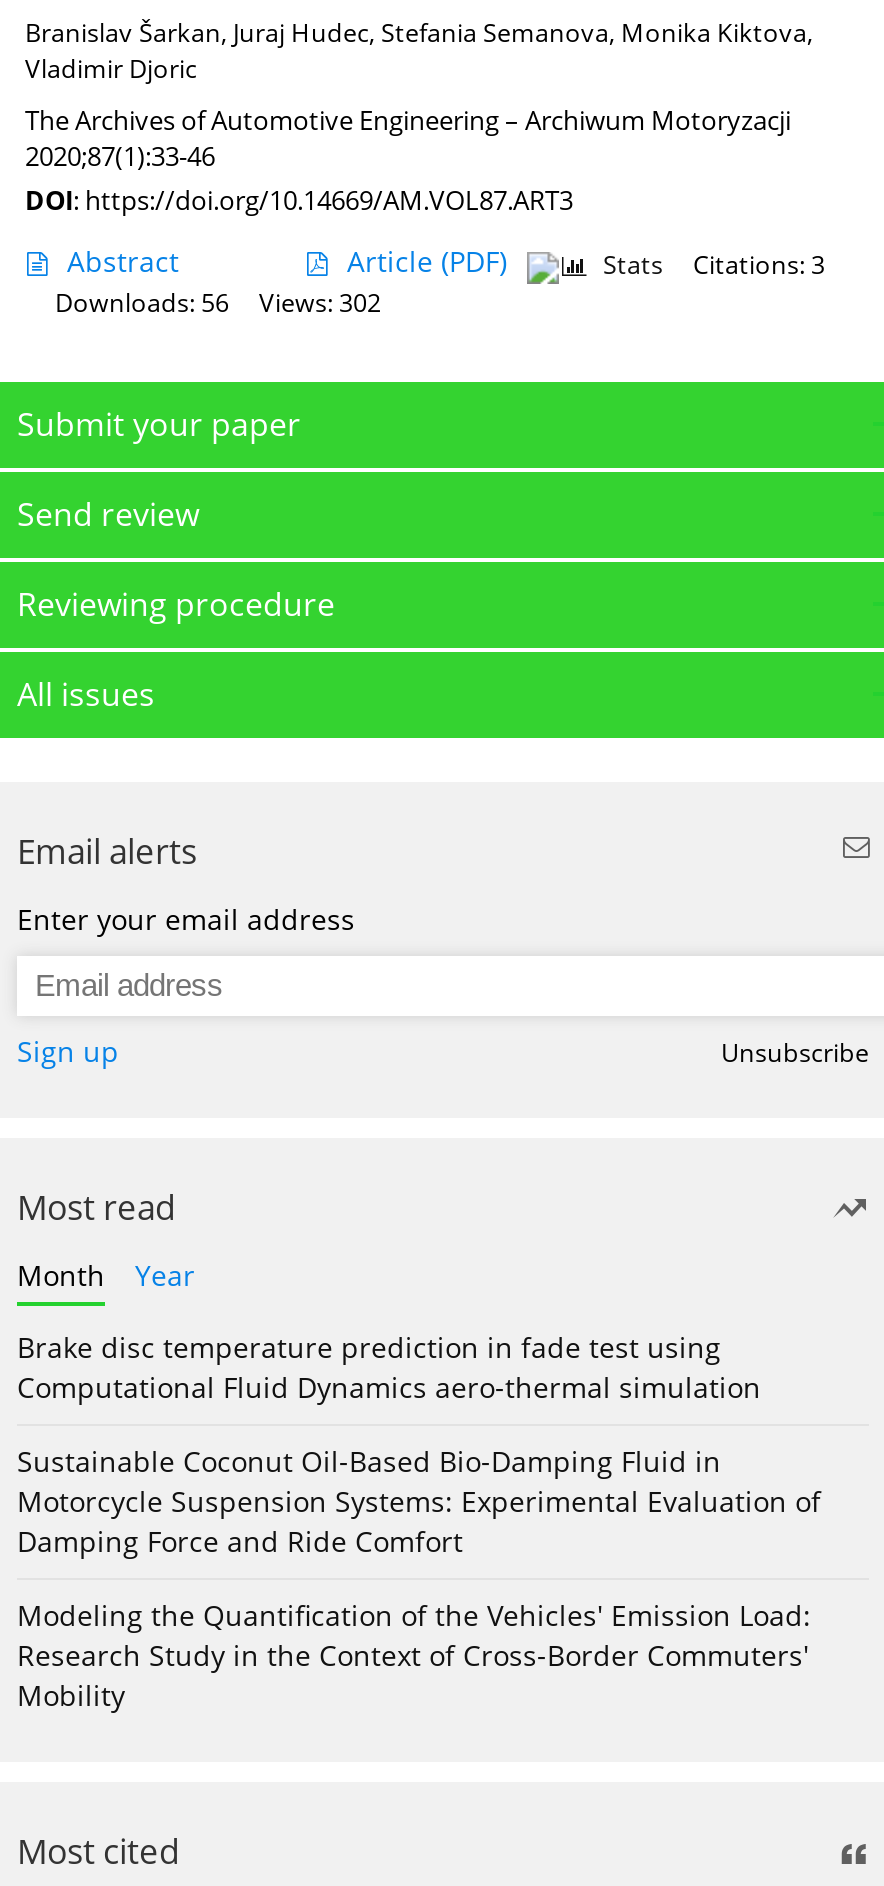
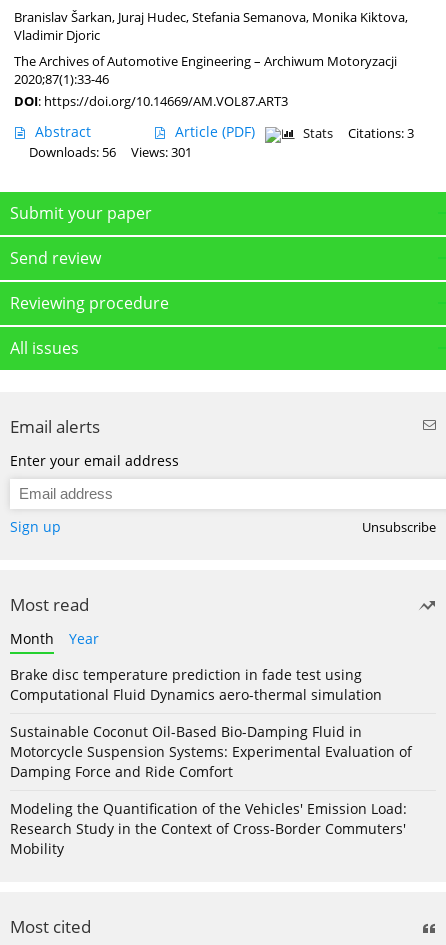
[55,286,381,320] Downloads: 56 Views: 302 -> [29,144,192,161] Downloads: 56 Views: 301

